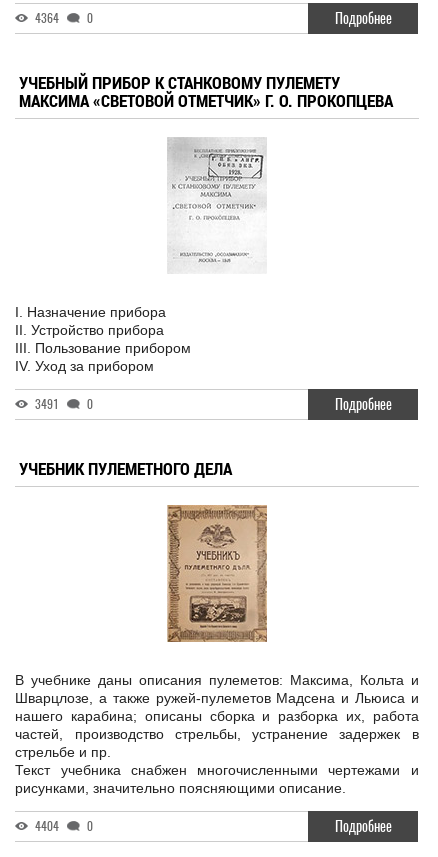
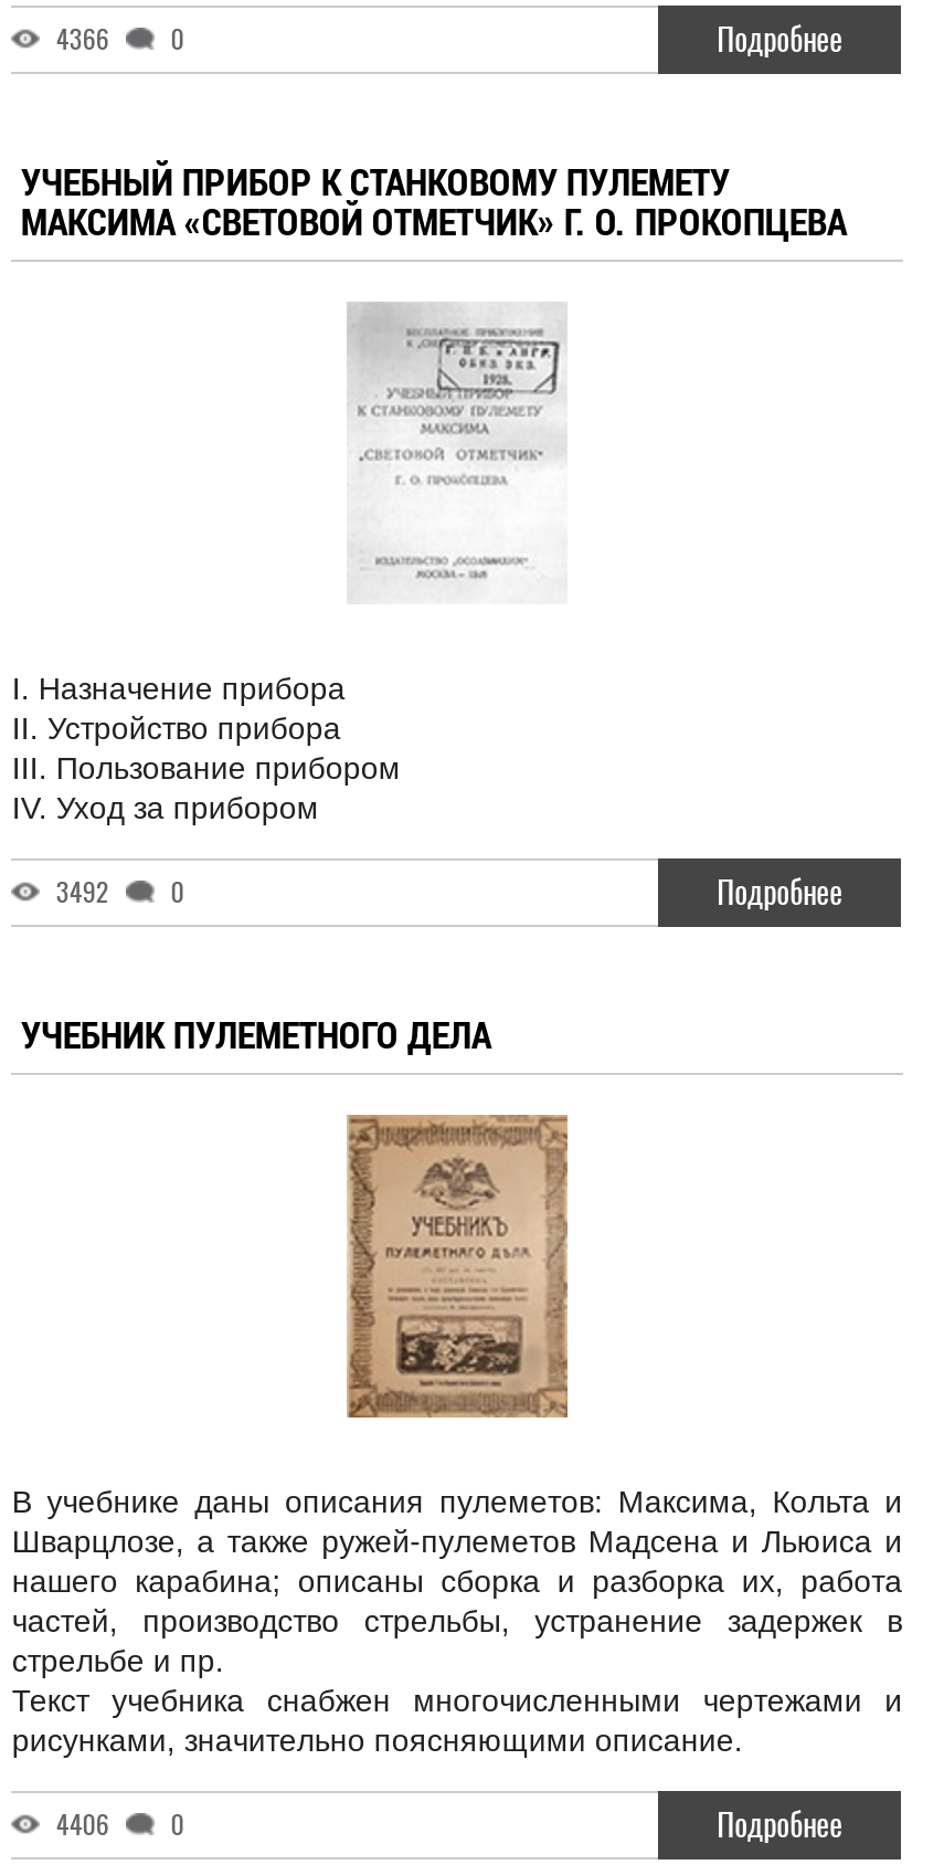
[35,10,93,26] 4364 0 -> [56,21,184,56] 4366 0
[35,396,93,412] 3491 0 -> [56,874,184,909] 3492 0
[35,818,93,834] 4404 0 -> [56,1806,184,1842] 4406 0

